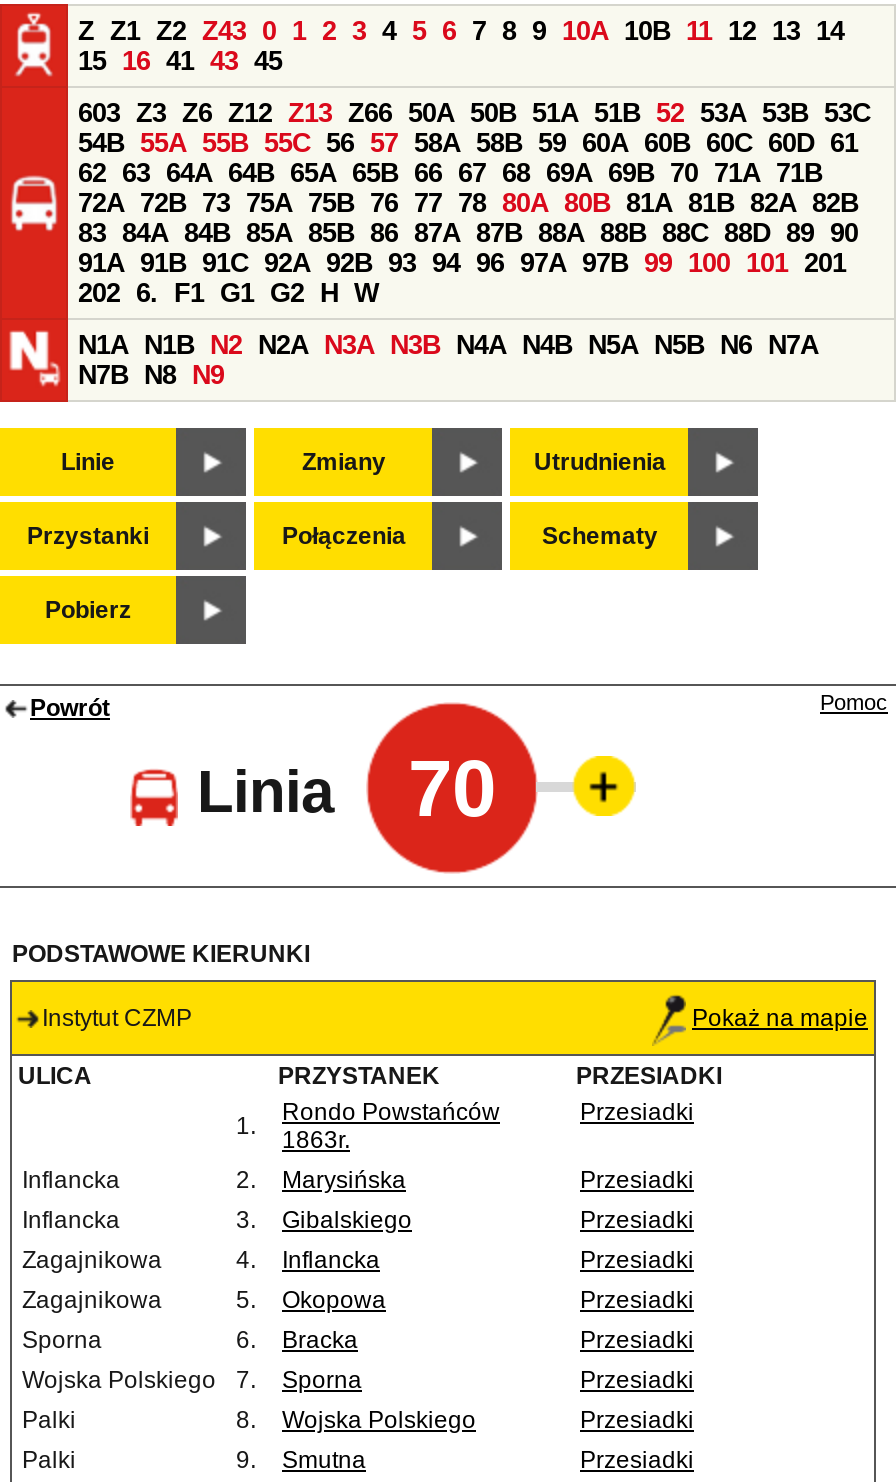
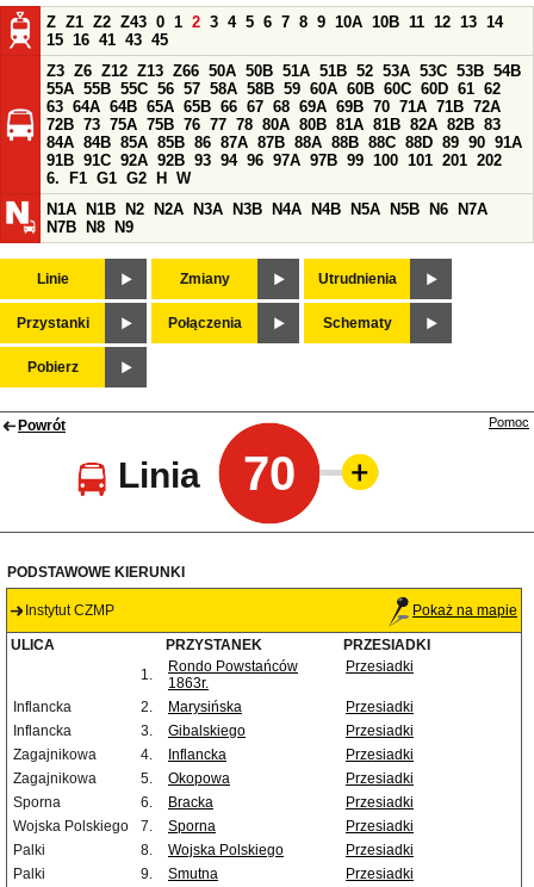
[78,98,870,308] 603 Z3 Z6 Z12 Z13 Z66 50A 50B 51A 51B 52 53A 53B 53C | 54B 55A 55B 55C 56 57 58A 58B 59 60A 60B 60C 60D 61 | 62 63 64A 64B 65A 65B 66 67 68 69A 69B 70 71A 71B | 72A 72B 73 75A 75B 76 77 78 80A 80B 81A 81B 82A 82B | 83 84A 84B 85A 85B 86 87A 87B 88A 88B 88C 88D 89 90 | 91A 91B 91C 92A 92B 93 94 96 97A 97B 99 100 101 201 | 202 6. F1 G1 G2 H W -> [46,62,522,187] Z3 Z6 Z12 Z13 Z66 50A 50B 51A 51B 52 53A 53C 53B 54B | 55A 55B 55C 56 57 58A 58B 59 60A 60B 60C 60D 61 62 | 63 64A 64B 65A 65B 66 67 68 69A 69B 70 71A 71B 72A | 72B 73 75A 75B 76 77 78 80A 80B 81A 81B 82A 82B 83 | 84A 84B 85A 85B 86 87A 87B 88A 88B 88C 88D 89 90 91A | 91B 91C 92A 92B 93 94 96 97A 97B 99 100 101 201 202 | 6. F1 G1 G2 H W

